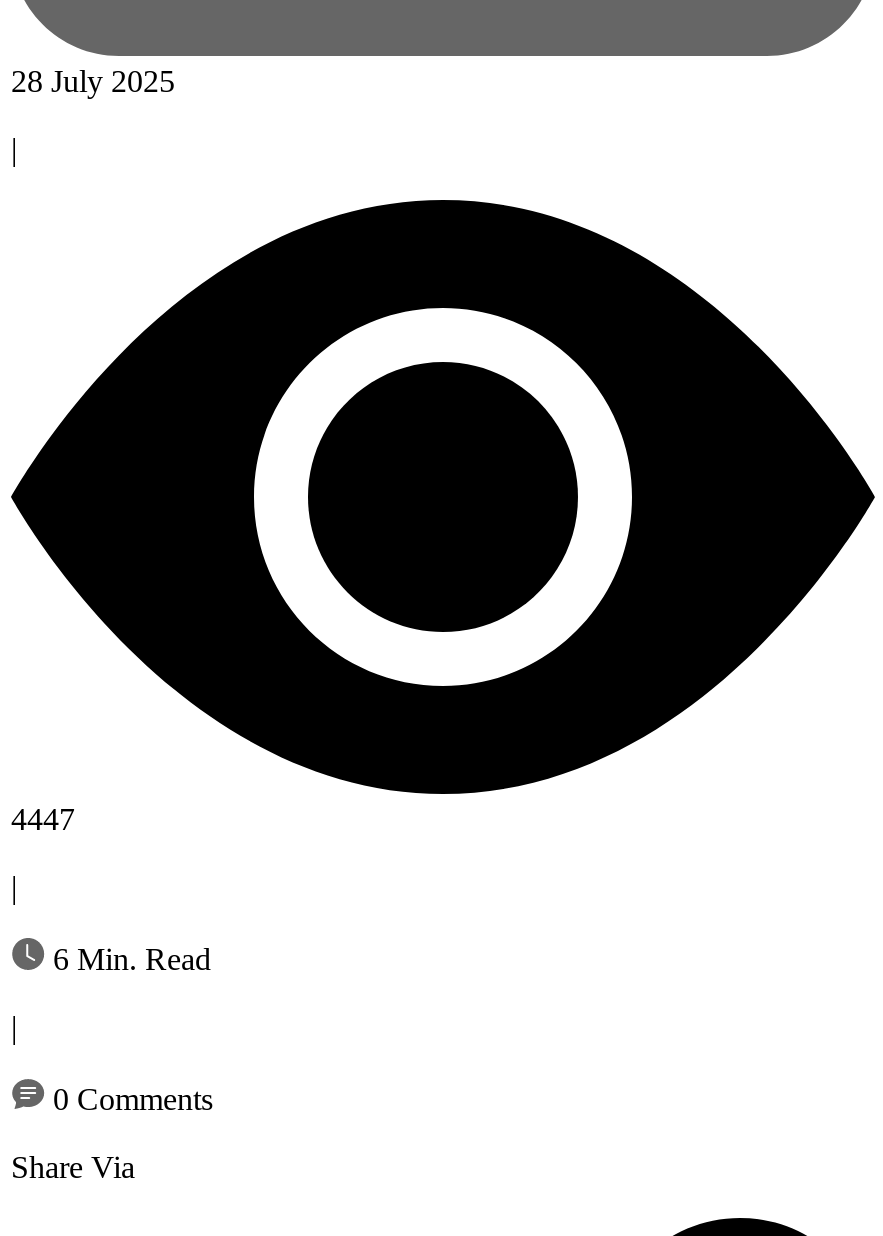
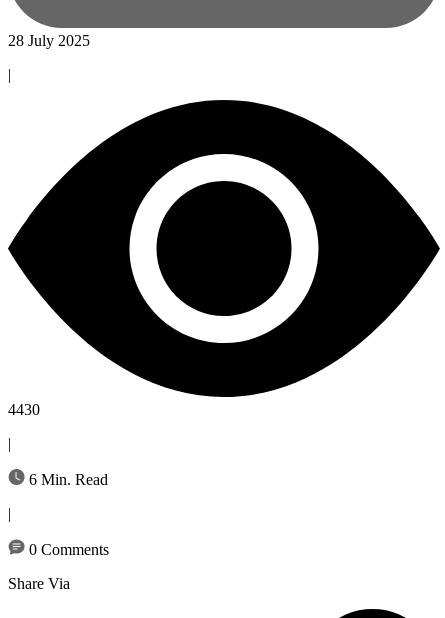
[11,802,75,836] 4447 -> [8,401,40,418] 4430

